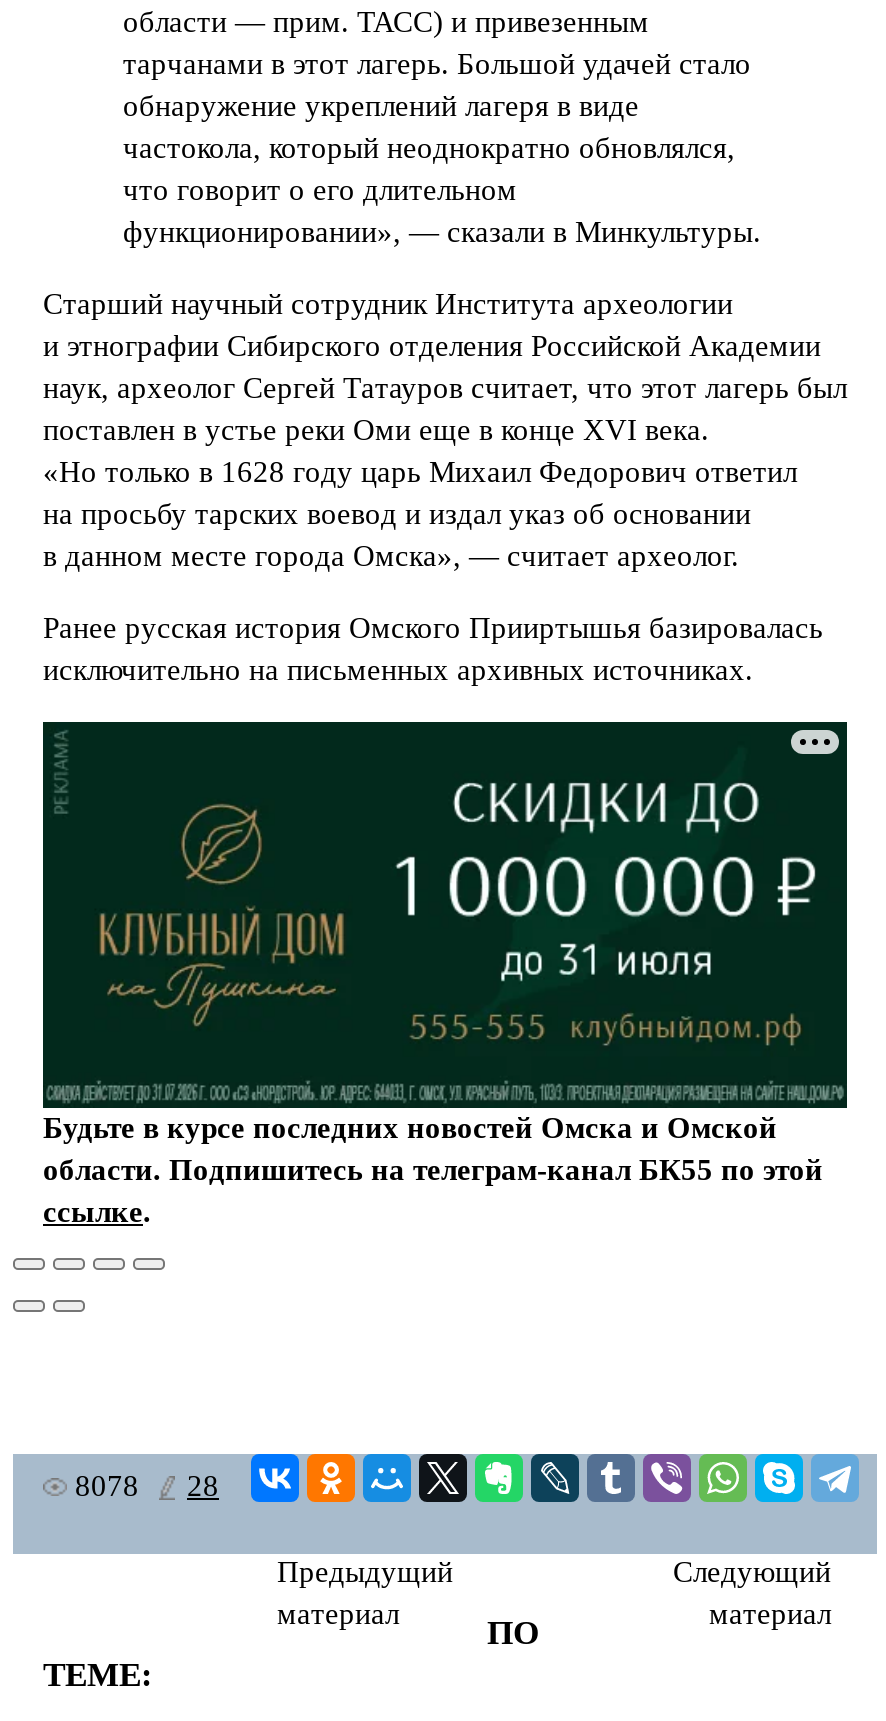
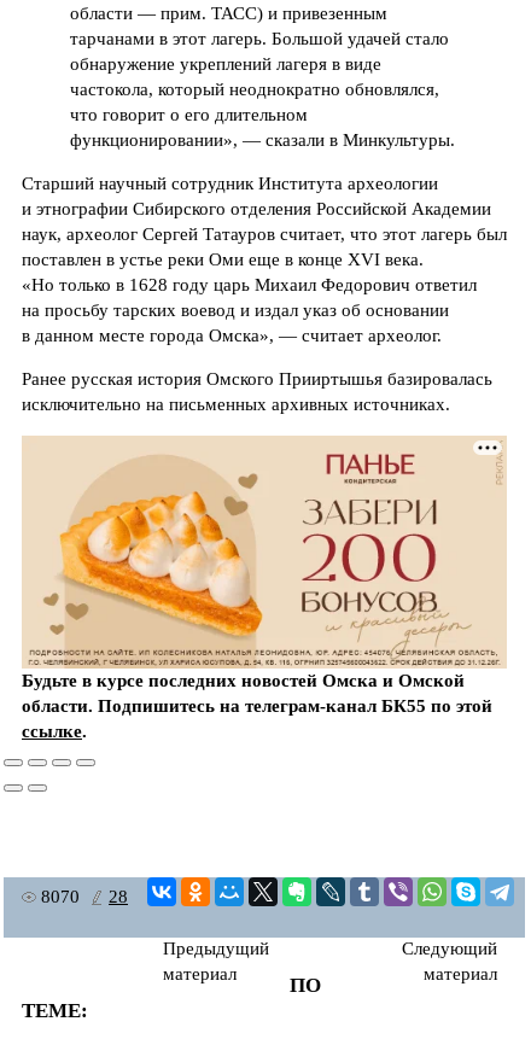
[41,720,849,1110] [image] -> [22,436,507,669] [image]
[75,1470,219,1502] 8078 28 -> [41,887,128,907] 8070 28

